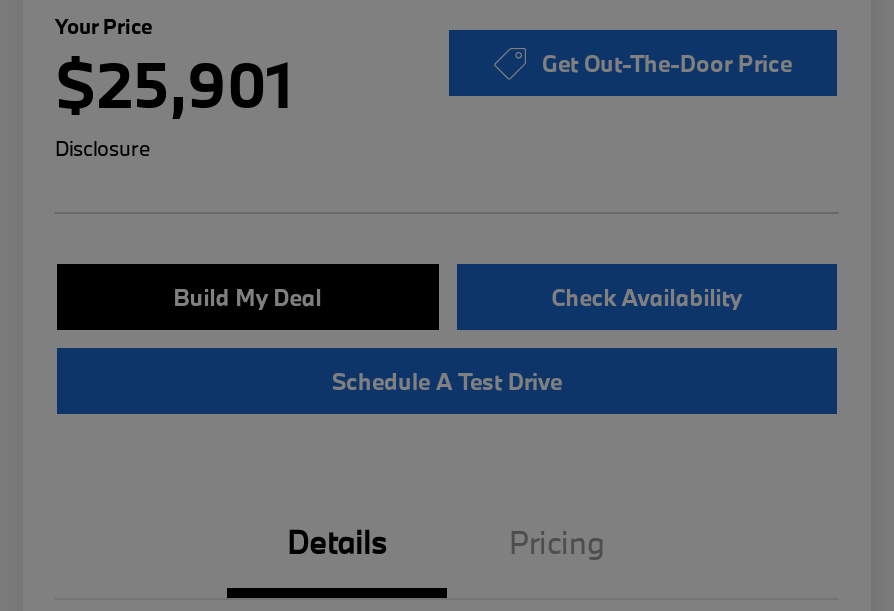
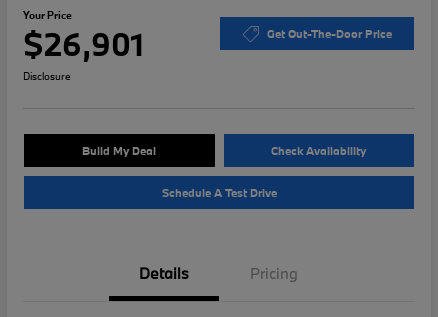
[55,44,293,124] $25,901 -> [23,24,144,64] $26,901

